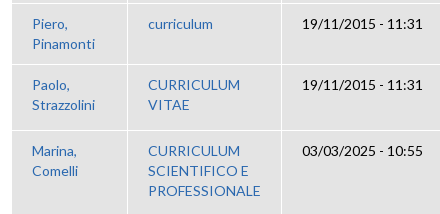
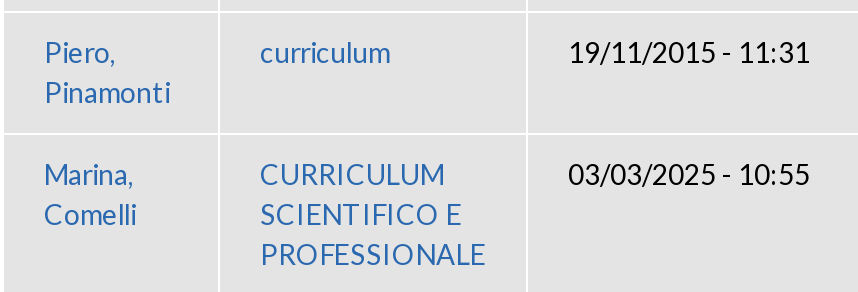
[302,15,423,32] 19/11/2015 - 11:31 -> none
[32,76,95,113] Paolo, | Strazzolini -> none
[148,76,240,113] CURRICULUM | VITAE -> none

